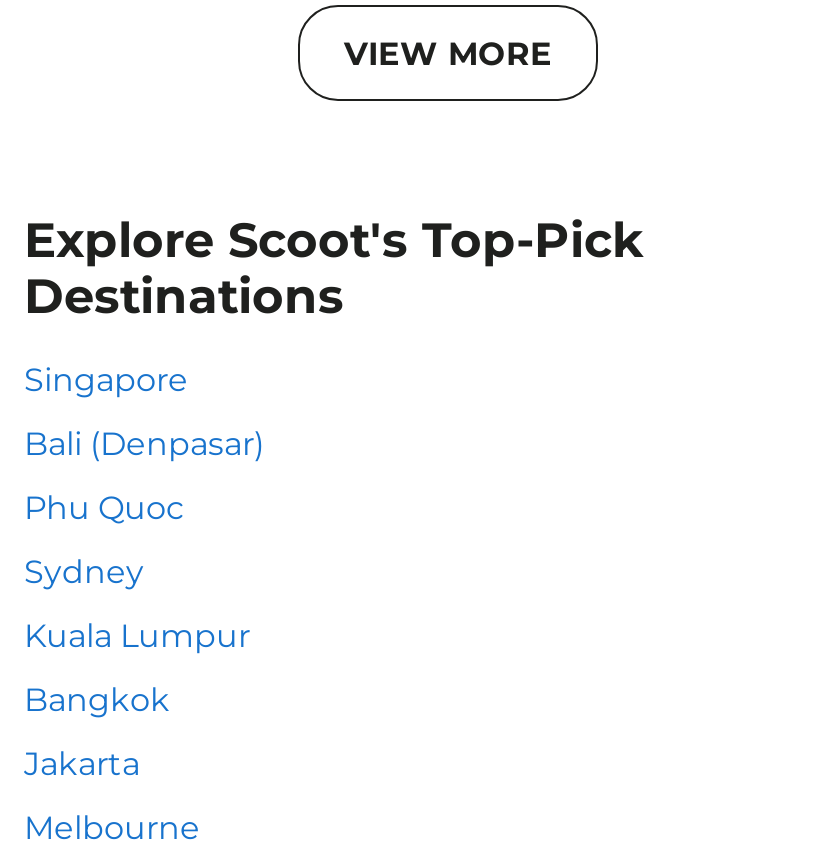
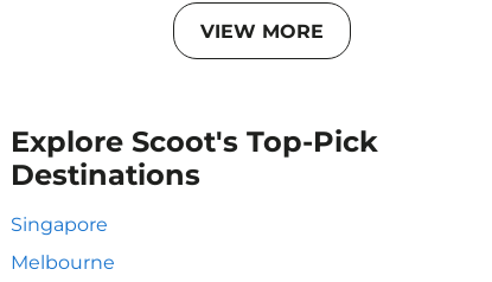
[24,425,264,783] Bali (Denpasar) | Phu Quoc | Sydney | Kuala Lumpur | Bangkok | Jakarta -> none

